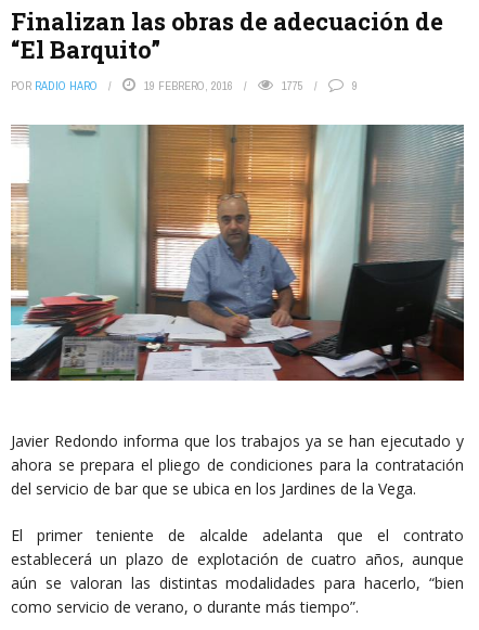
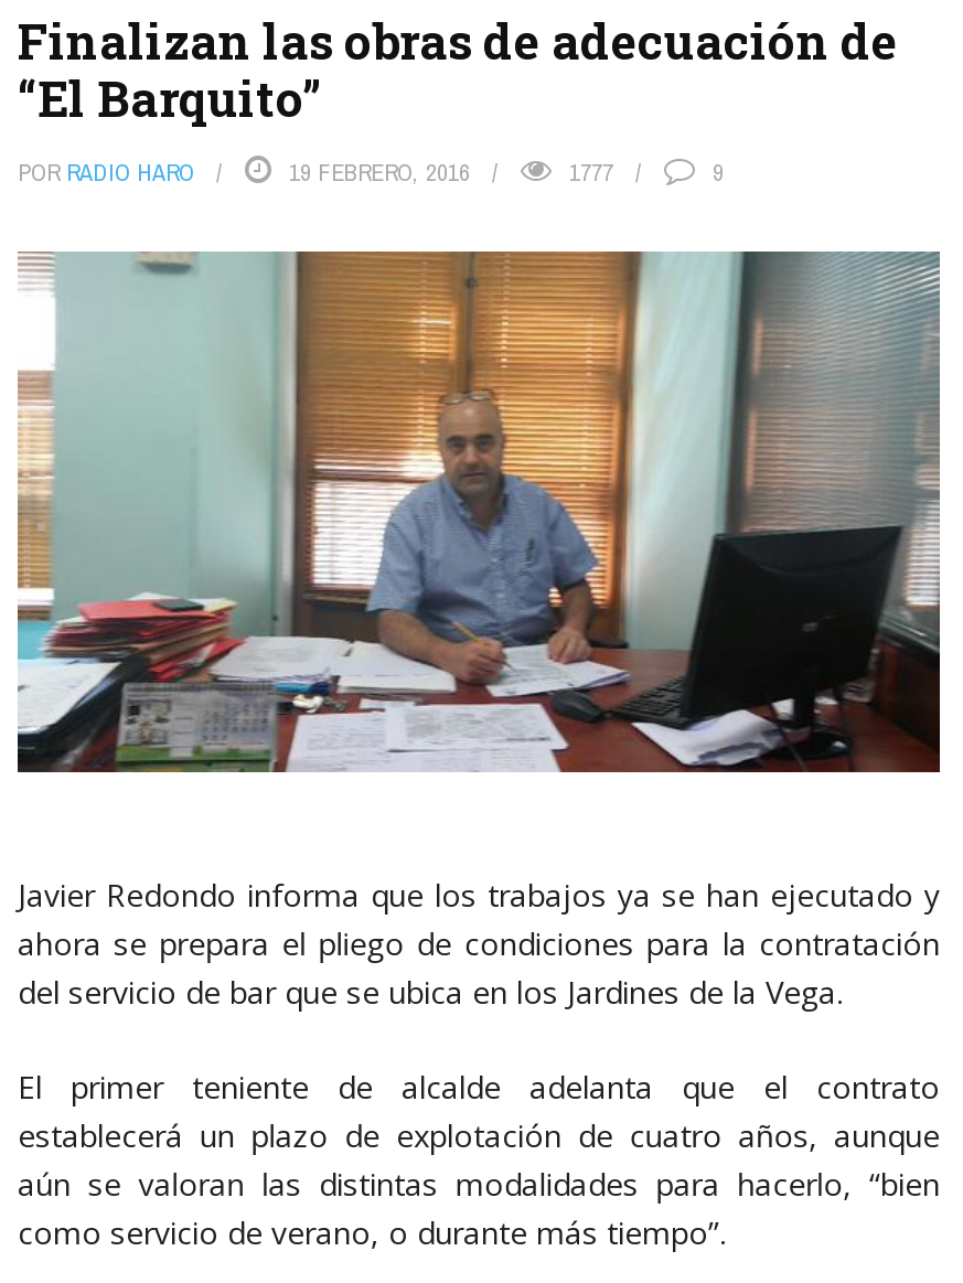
[282,79,303,94] 1775 -> [569,158,613,188] 1777

